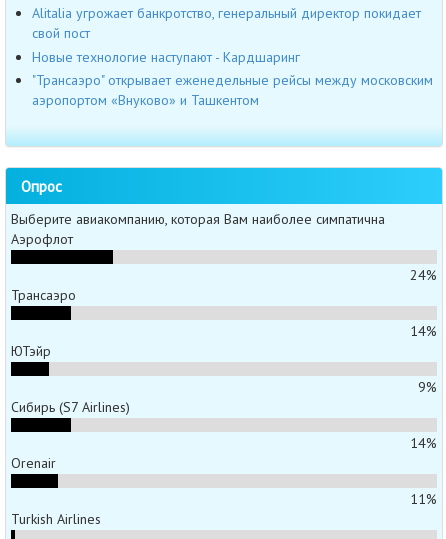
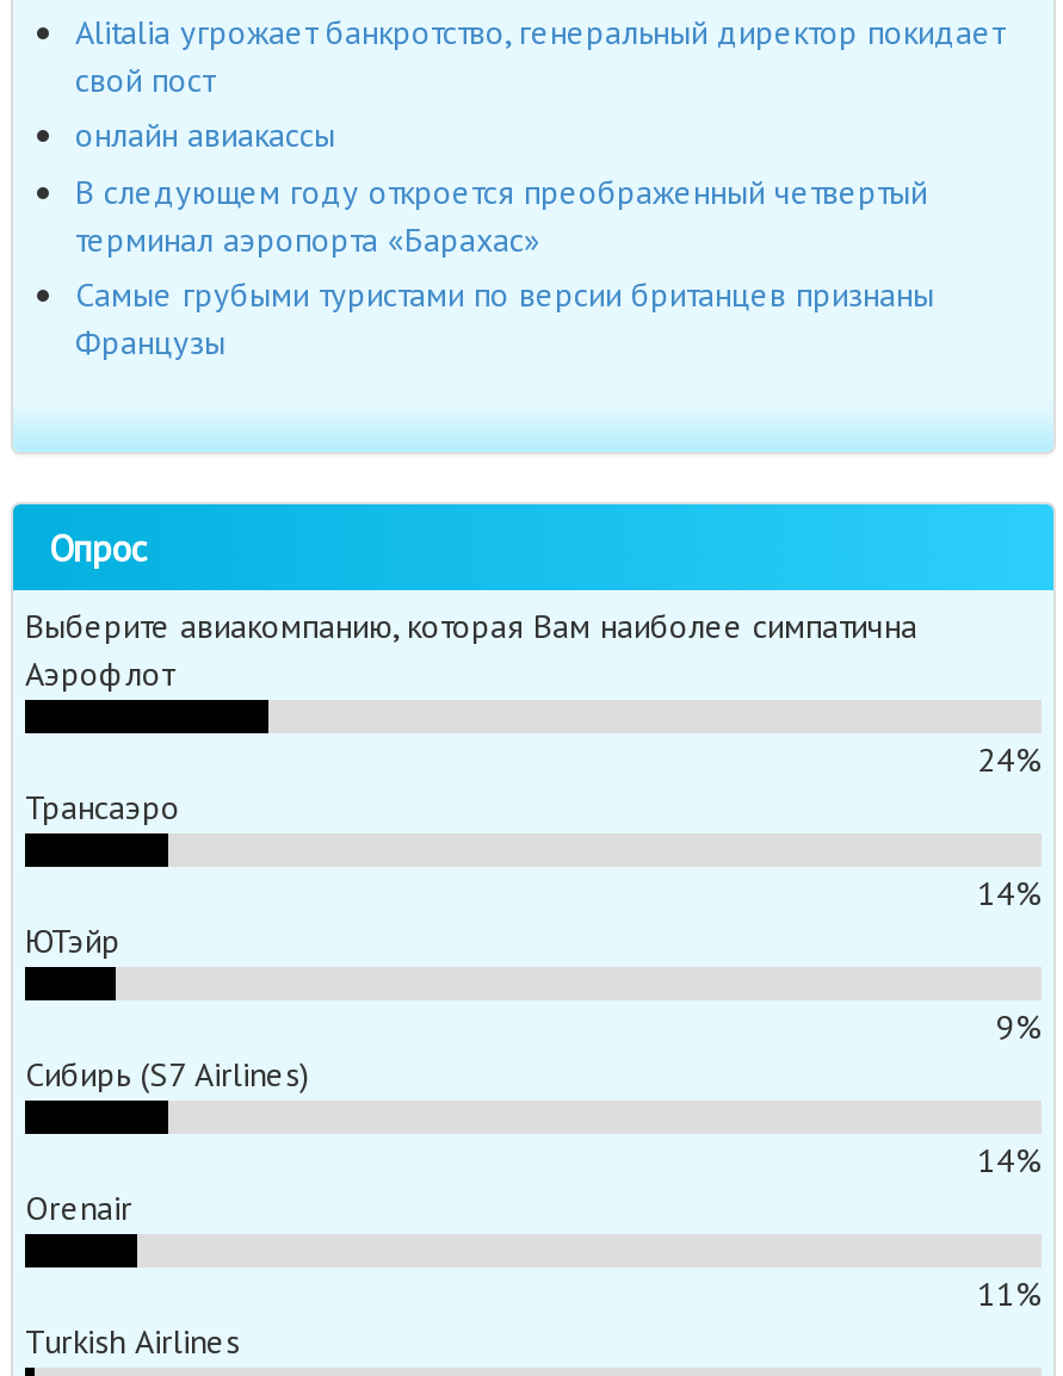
[32,48,433,109] Новые технологие наступают - Кардшаринг | "Трансаэро" открывает еженедельные рейсы между московским | аэропортом «Внуково» и Ташкентом -> [75,114,934,365] онлайн авиакассы | В следующем году откроется преображенный четвертый | терминал аэропорта «Барахас» | Самые грубыми туристами по версии британцев признаны | Французы

